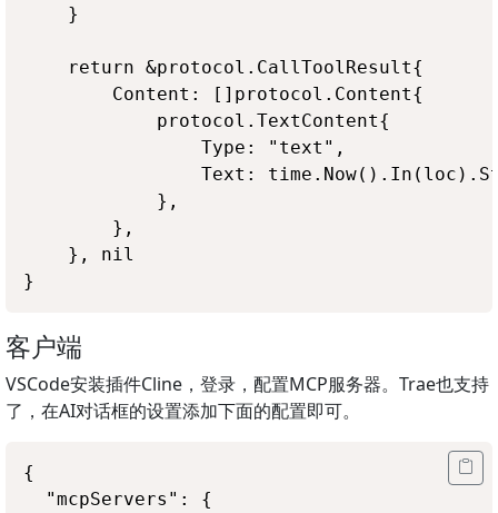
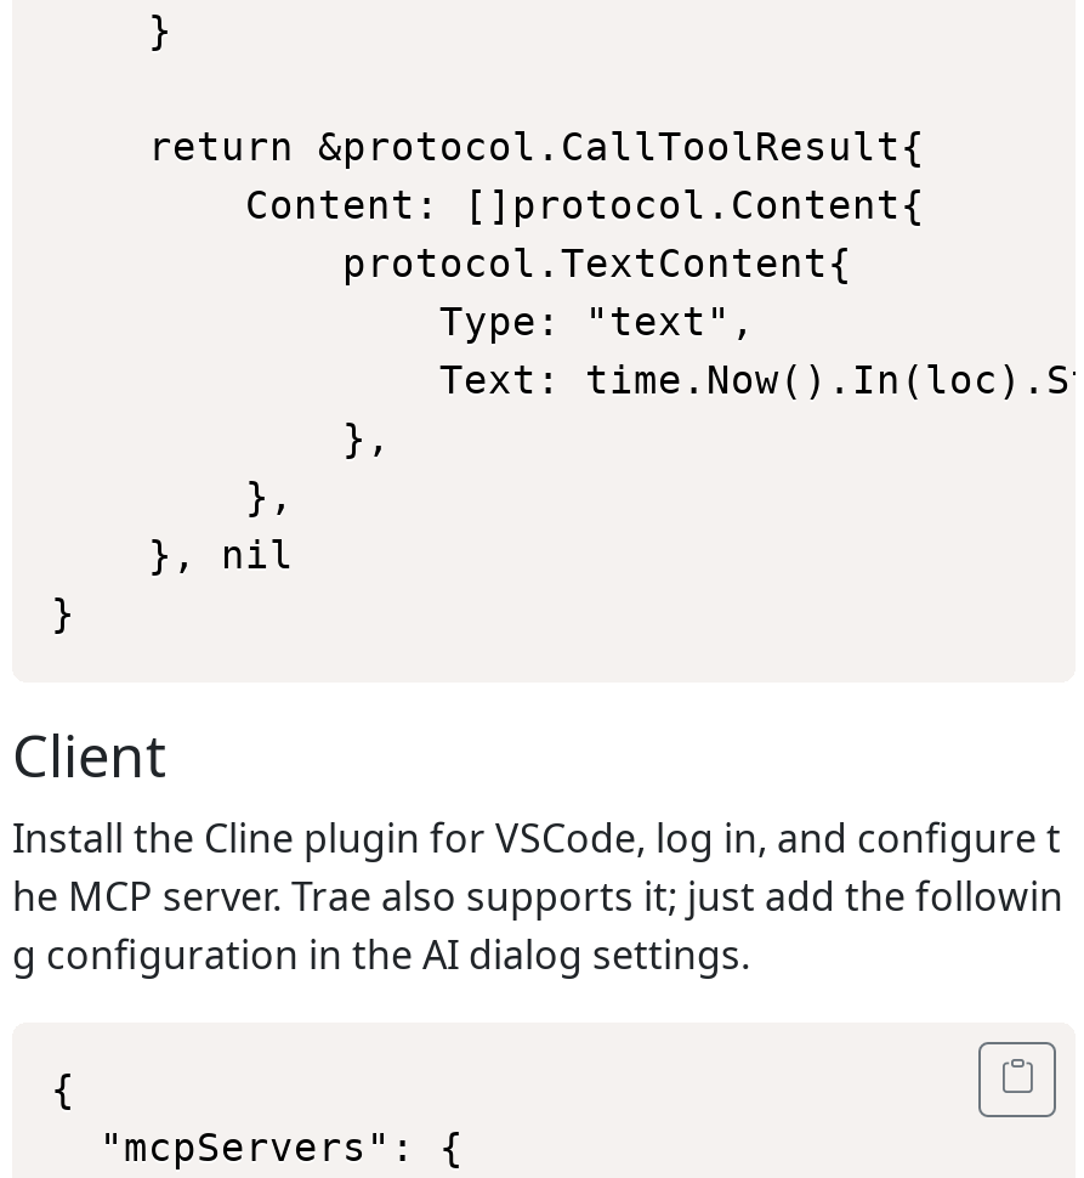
[6,328,489,423] 客户端 | VSCode安装插件Cline，登录，配置MCP服务器。Trae也支持 | 了，在AI对话框的设置添加下面的配置即可。 -> [12,716,1063,981] Client | Install the Cline plugin for VSCode, log in, and configure t | he MCP server. Trae also supports it; just add the followin | g configuration in the AI dialog settings.

